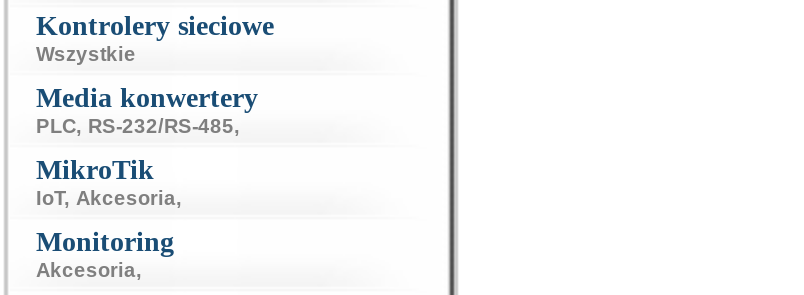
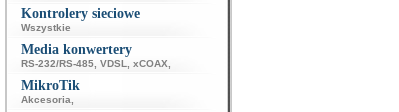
[36,115,240,137] PLC, RS-232/RS-485, -> [21,58,171,69] RS-232/RS-485, VDSL, xCOAX,
[36,187,182,257] IoT, Akcesoria, | Monitoring -> none

